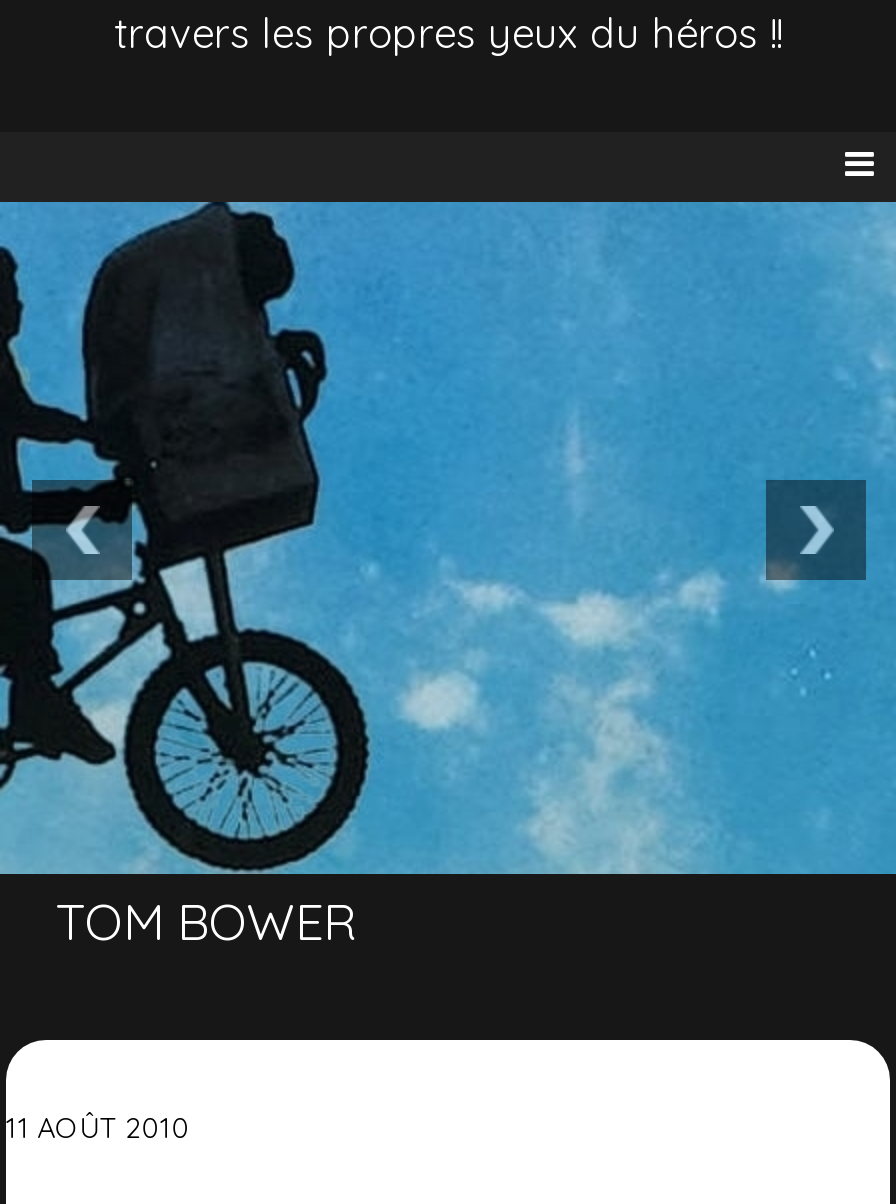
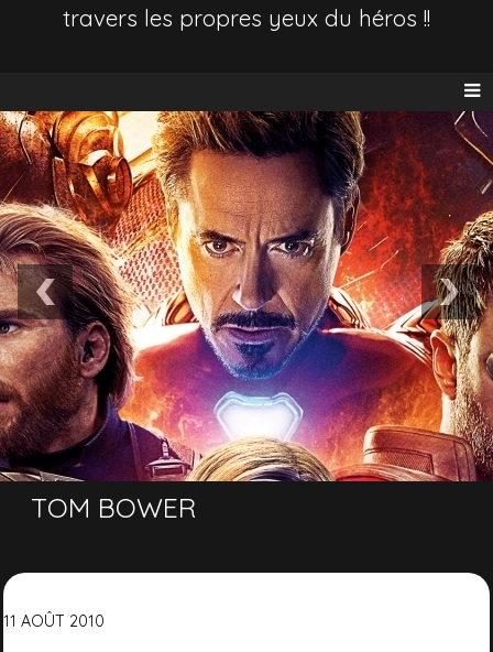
[6,200,890,876] [image] -> [3,110,490,482] [image]

